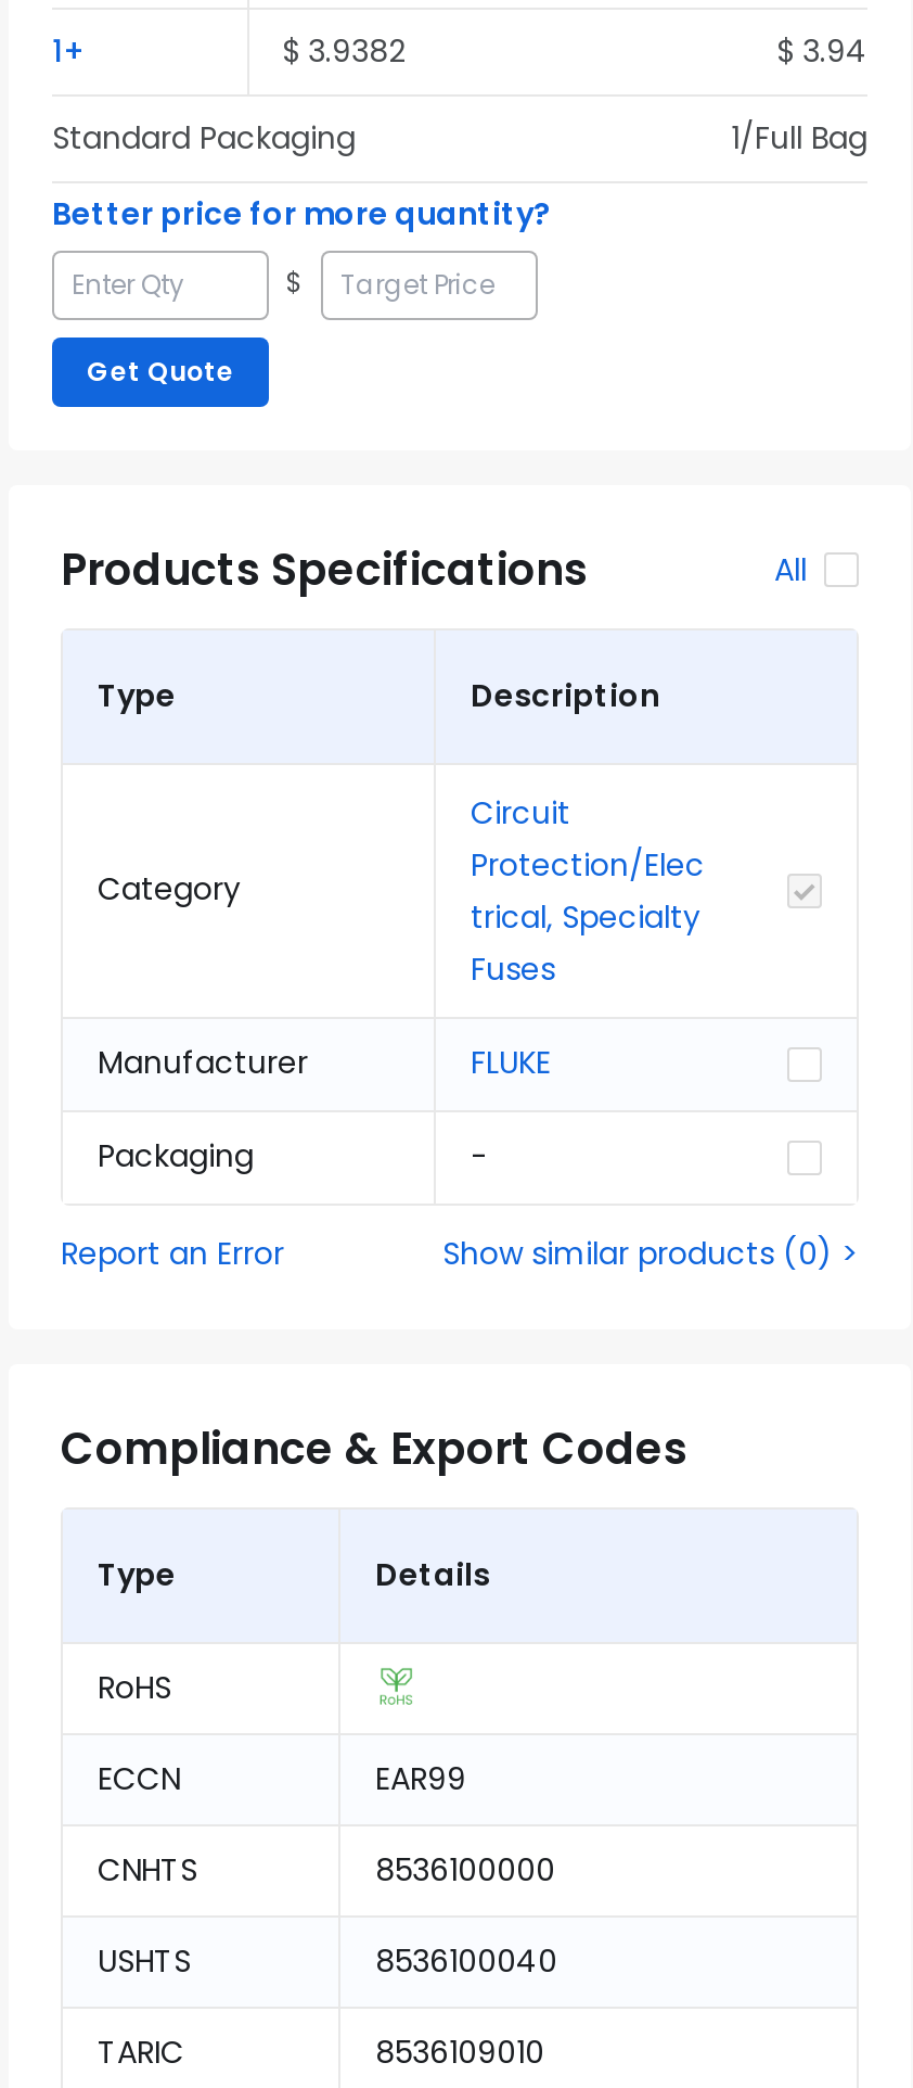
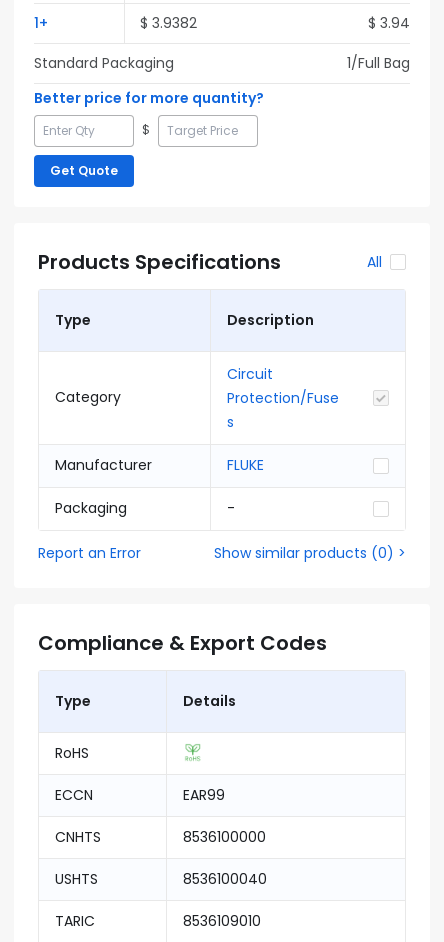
[471,843,705,991] Protection/Elec | trical, Specialty | Fuses -> [227,388,339,432] Protection/Fuse | s

